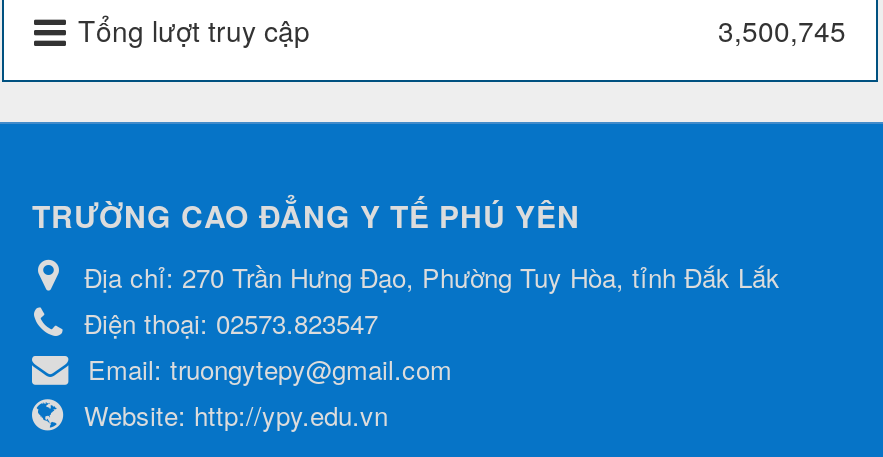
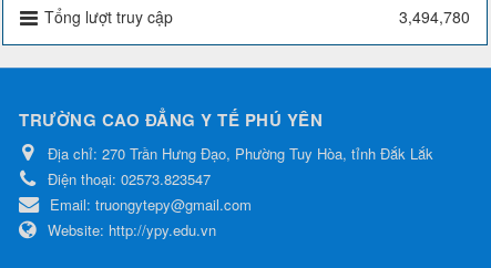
[718,10,846,50] 3,500,745 -> [399,5,470,27] 3,494,780

